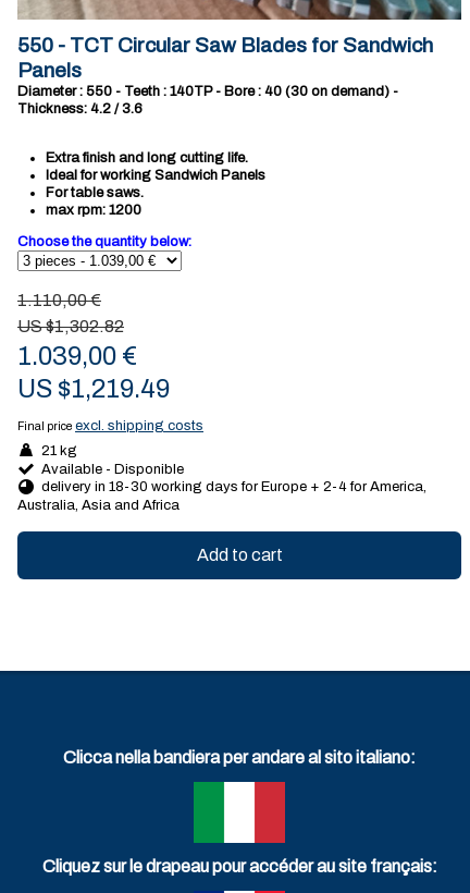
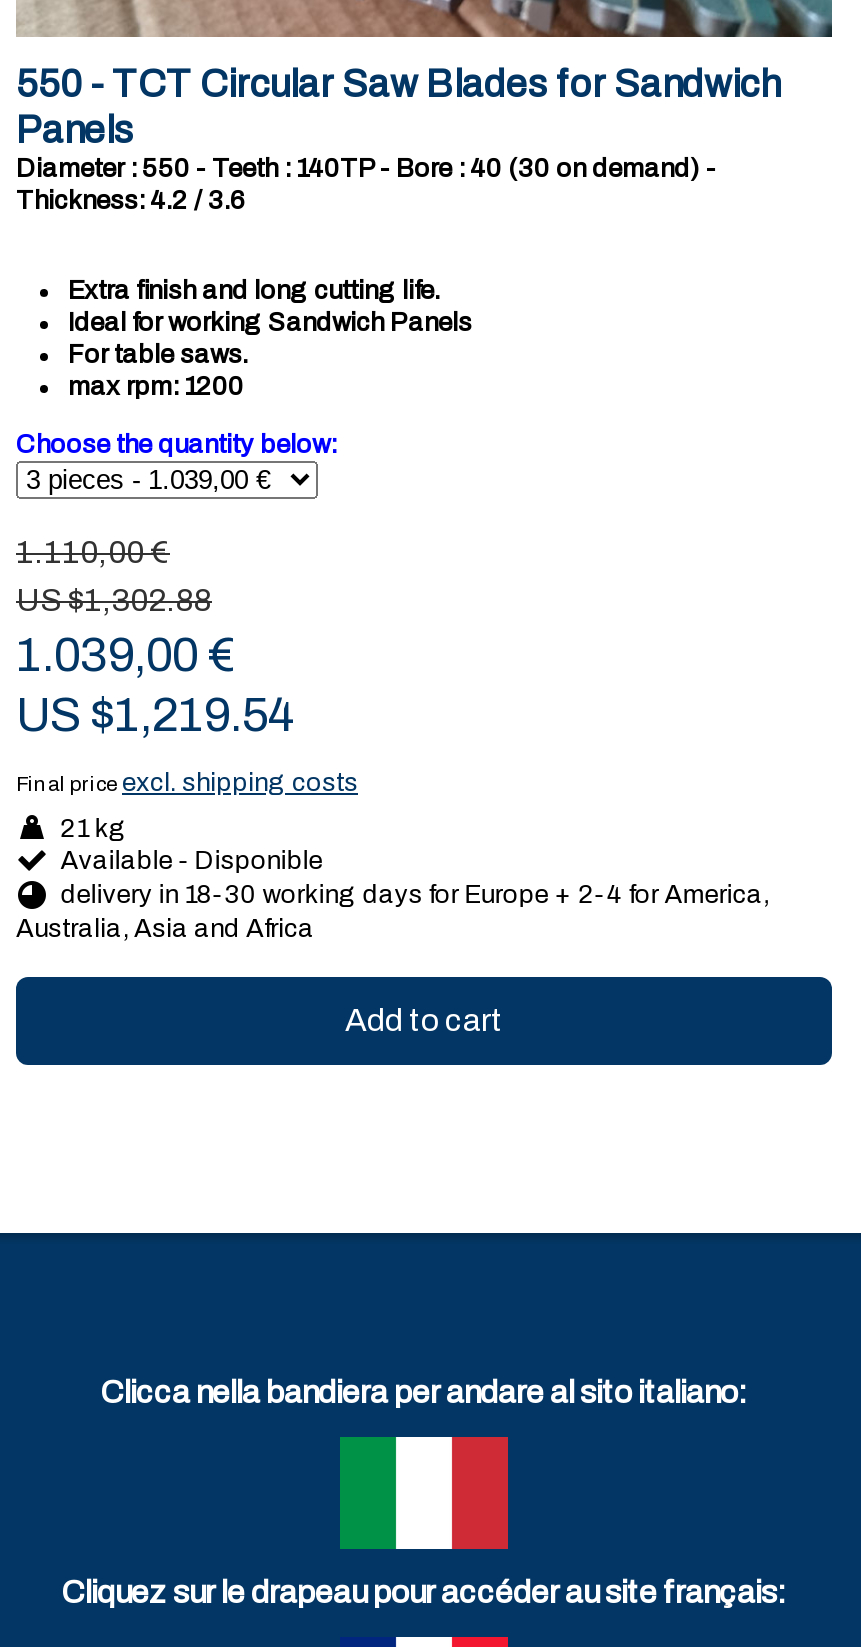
[17,317,124,336] US $1,302.82 -> [16,582,212,616] US $1,302.88
[17,375,170,403] US $1,219.49 -> [16,688,296,740] US $1,219.54

